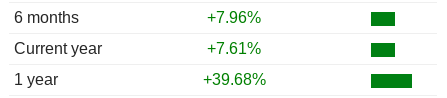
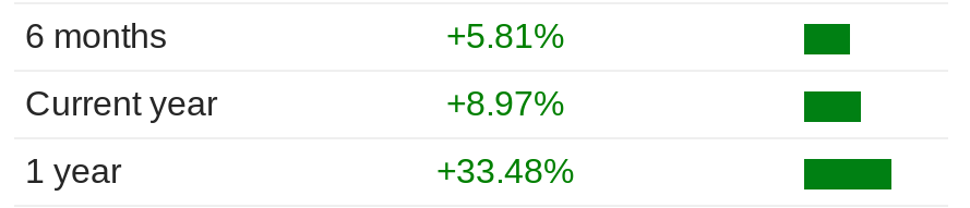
[207,9,261,26] +7.96% -> [446,18,564,55] +5.81%
[207,40,261,57] +7.61% -> [446,85,564,122] +8.97%
[202,71,265,88] +39.68% -> [436,153,574,190] +33.48%

